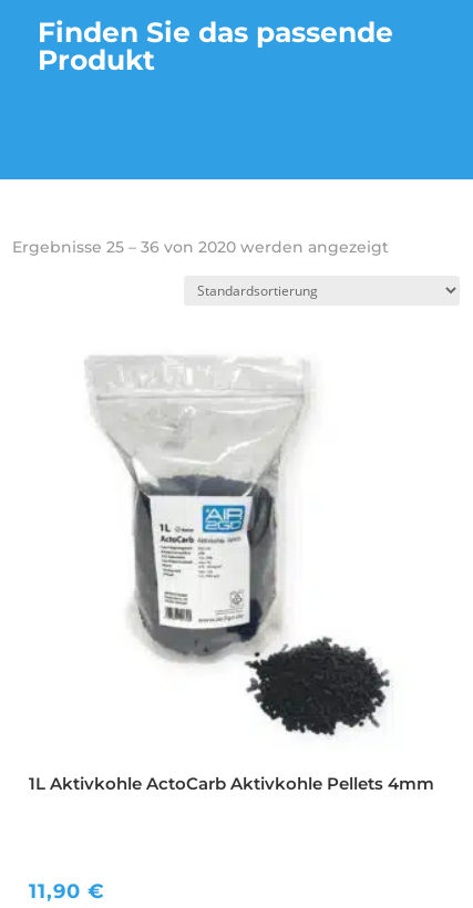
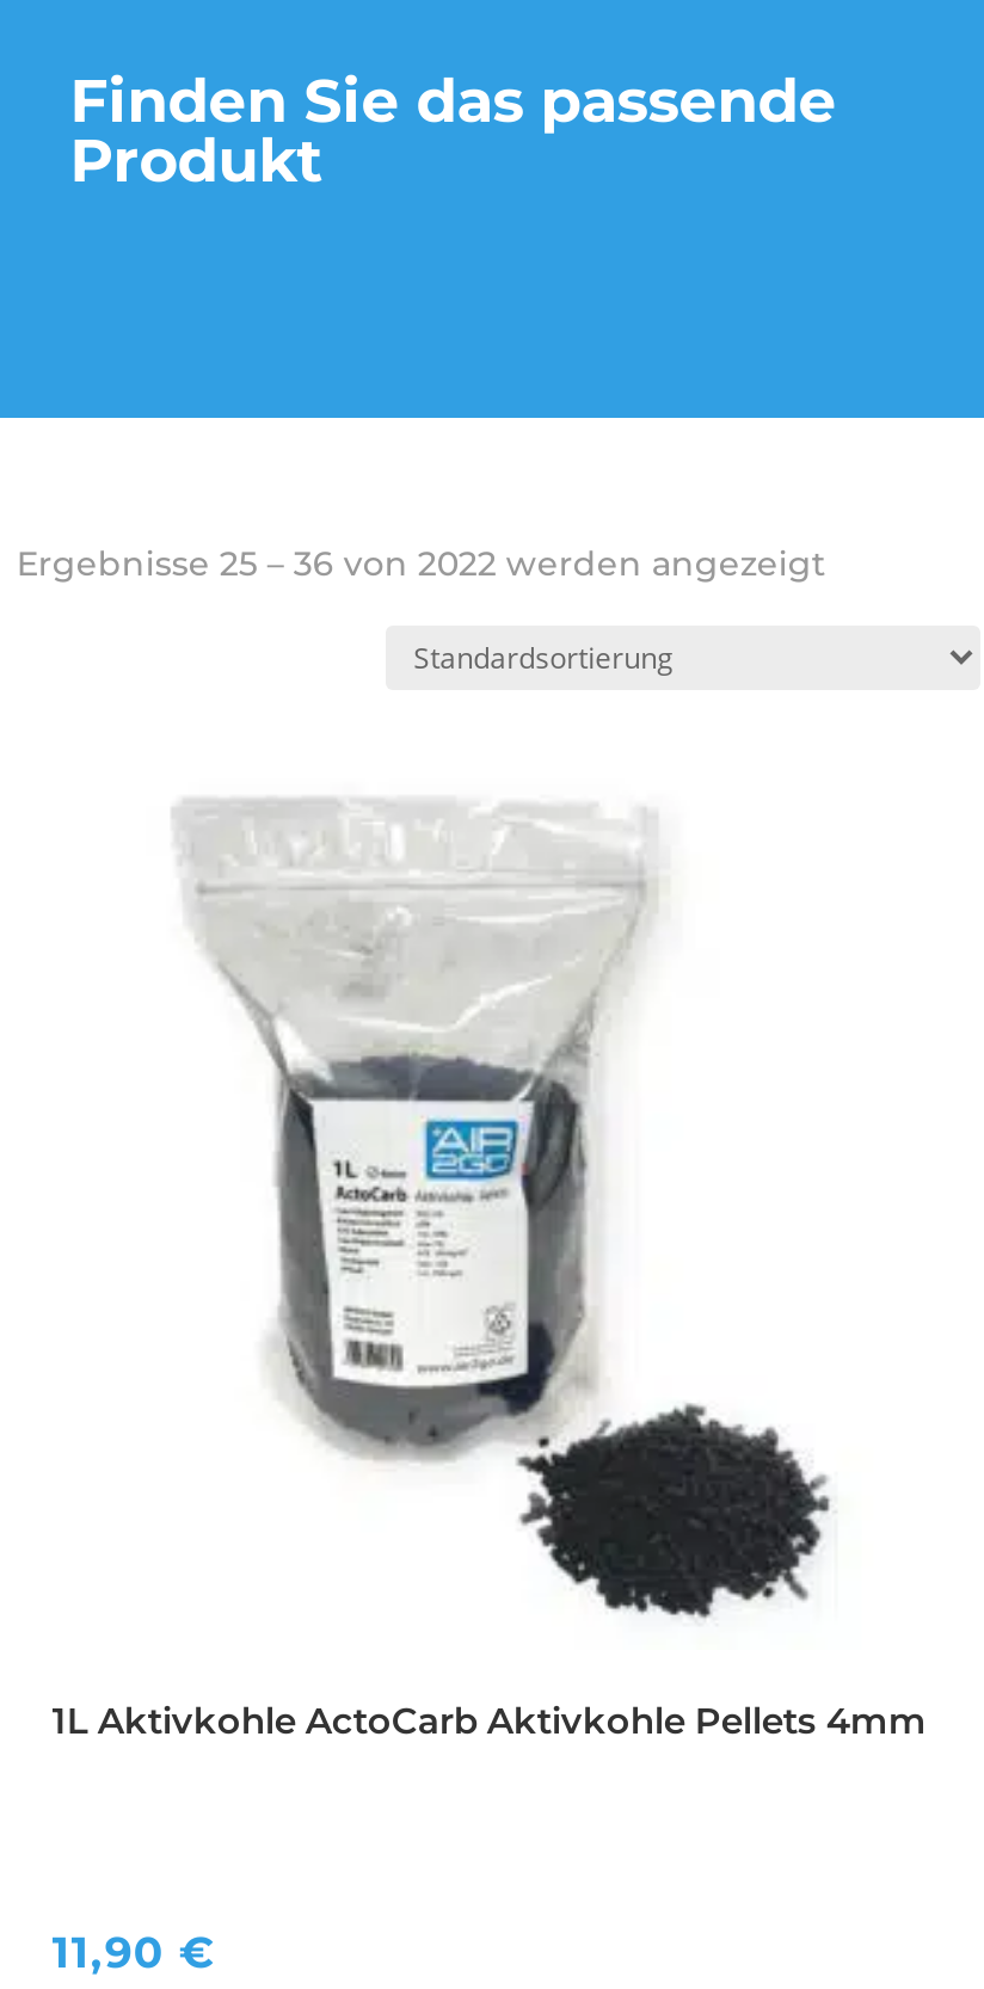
[13,237,389,257] Ergebnisse 25 – 36 von 2020 werden angezeigt -> [16,542,826,585] Ergebnisse 25 – 36 von 2022 werden angezeigt

